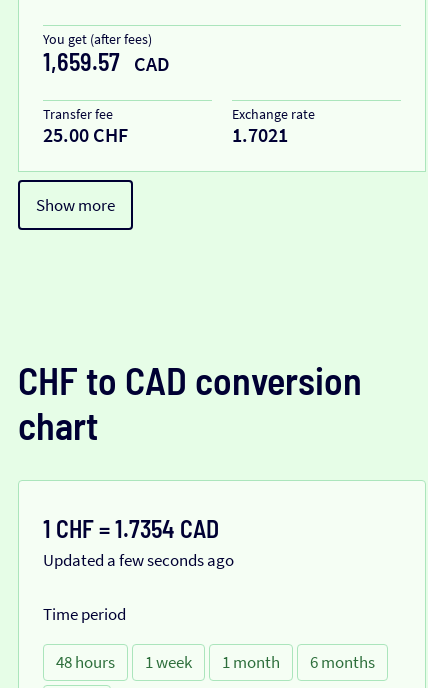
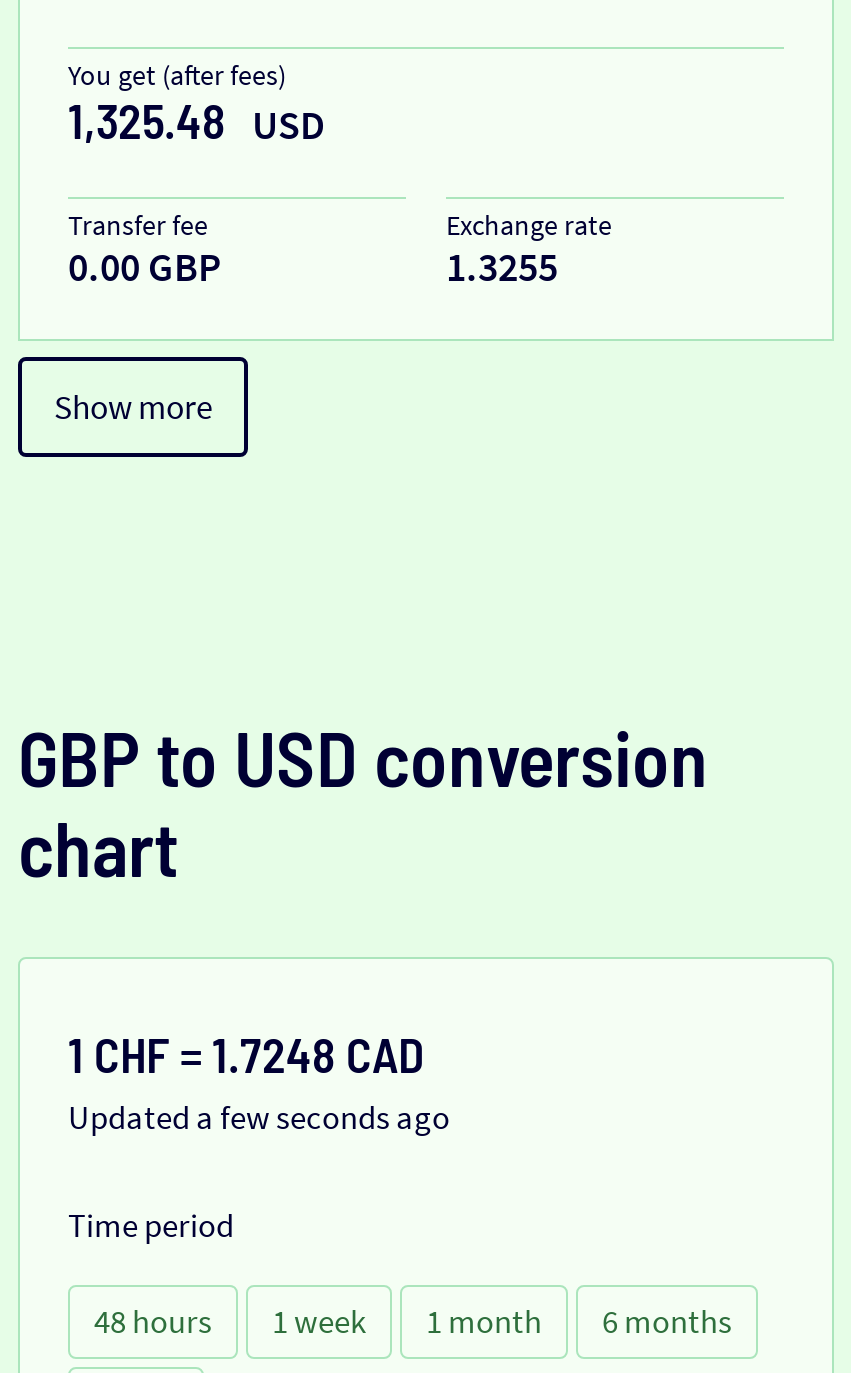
[43,47,170,76] 1,659.57 CAD -> [68,91,326,149] 1,325.48 USD
[43,122,128,147] 25.00 CHF -> [68,241,222,291] 0.00 GBP
[232,122,288,147] 1.7021 -> [446,241,558,291] 1.3255
[18,357,362,403] CHF to CAD conversion -> [18,711,708,803] GBP to USD conversion
[43,514,219,543] 1 CHF = 1.7354 CAD -> [68,1025,424,1083] 1 CHF = 1.7248 CAD

